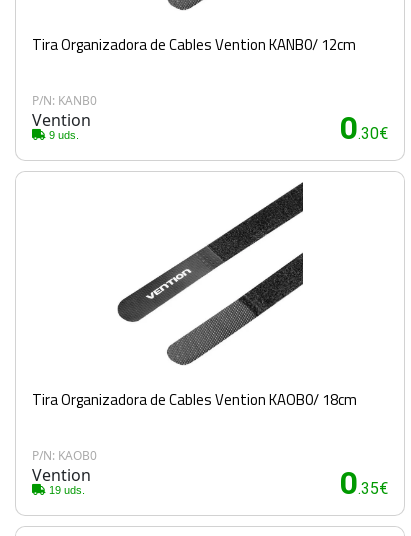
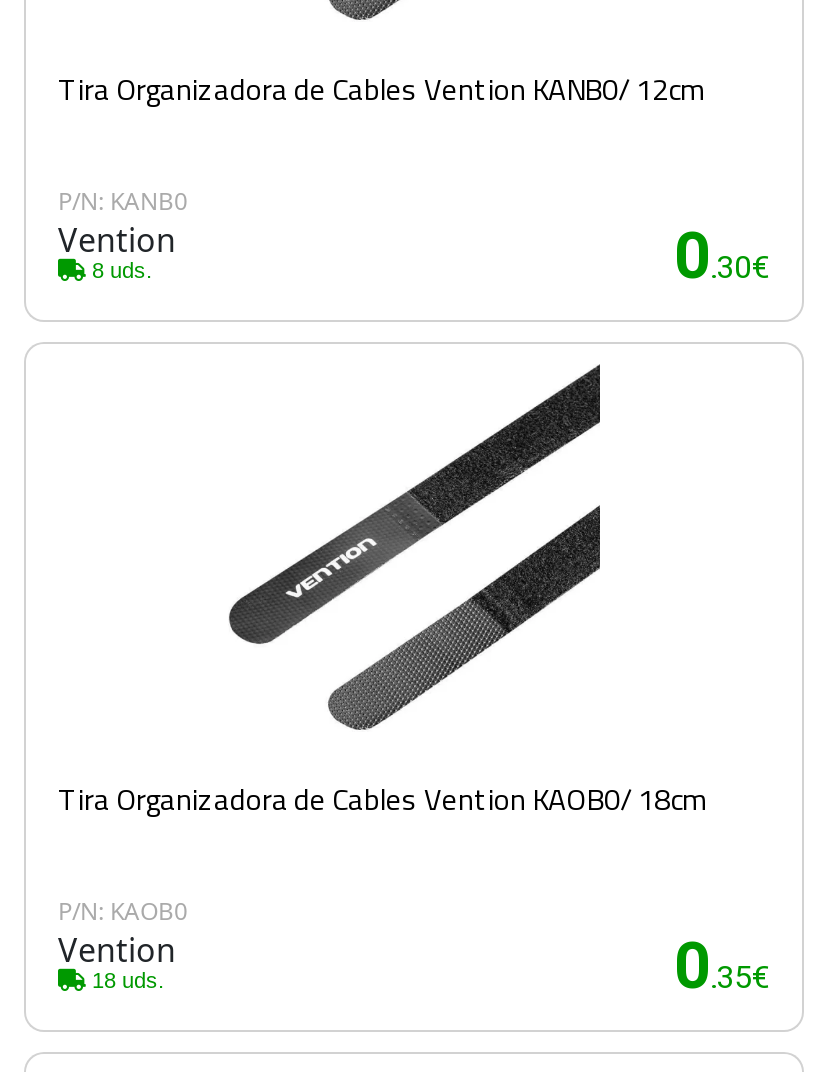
[46,129,79,141] 9 uds. -> [86,258,152,282] 8 uds.
[46,484,85,496] 19 uds. -> [86,968,164,992] 18 uds.

